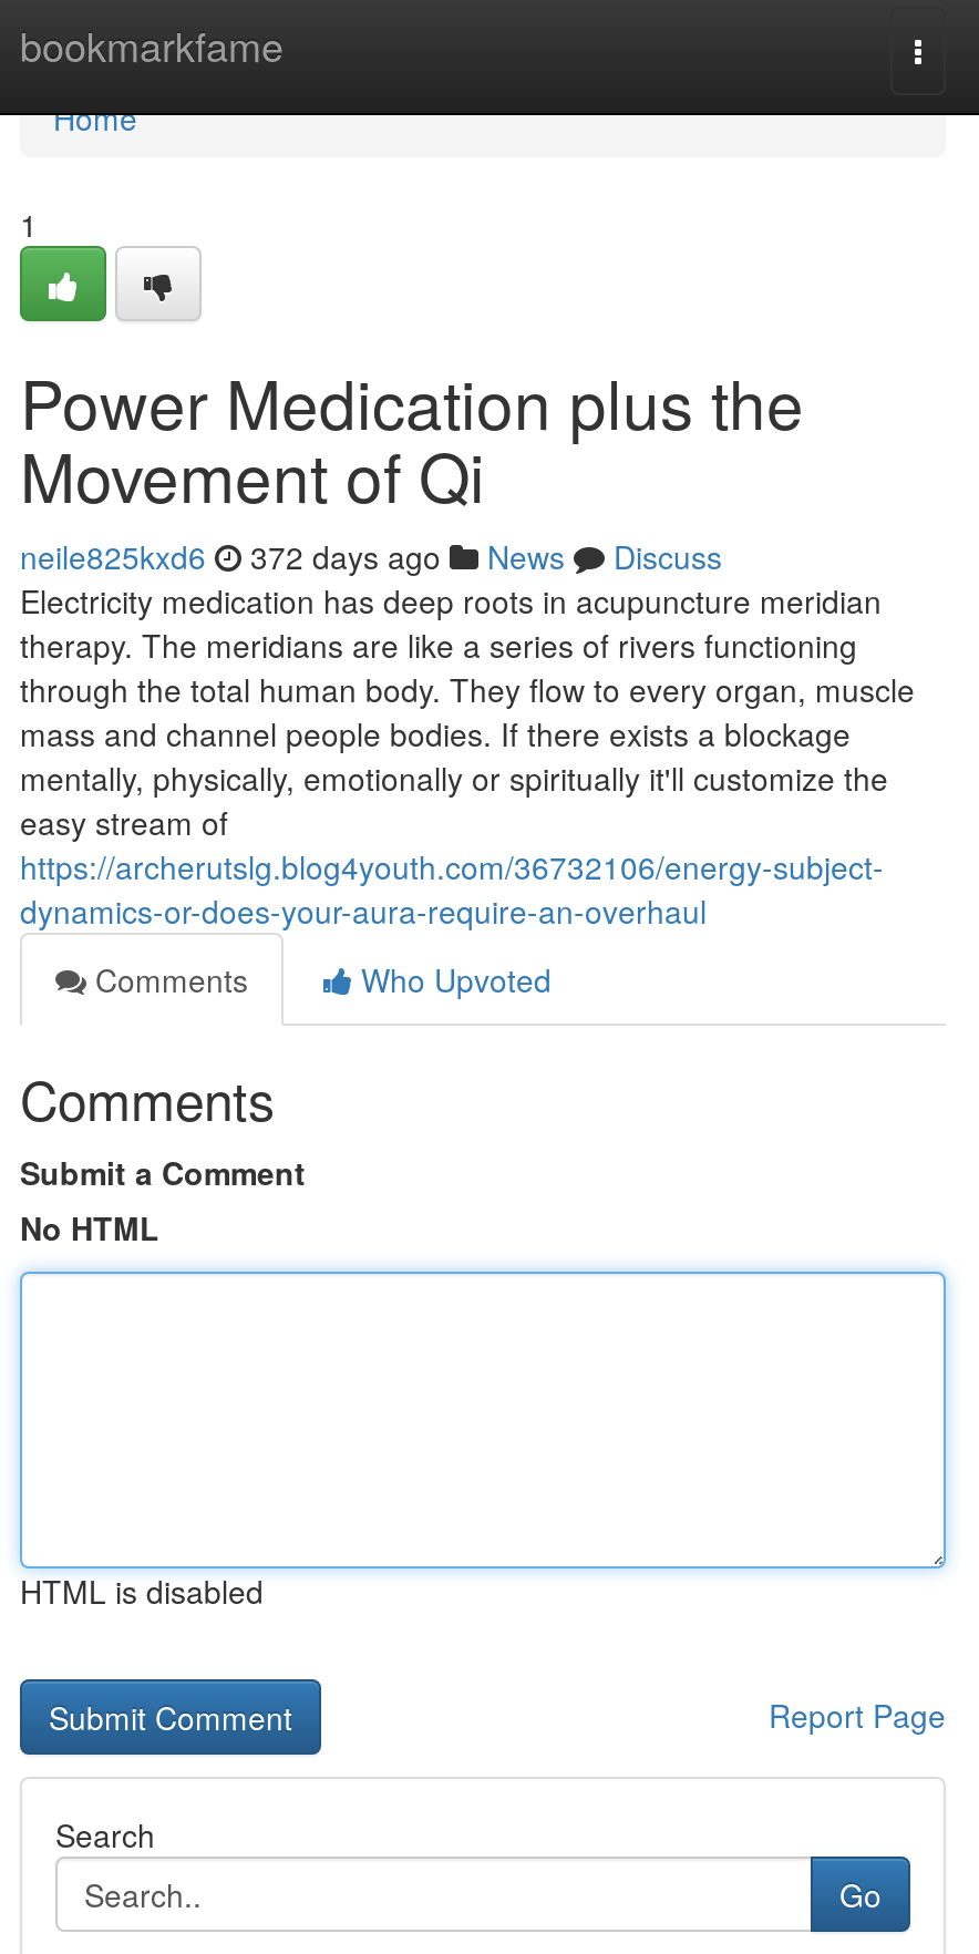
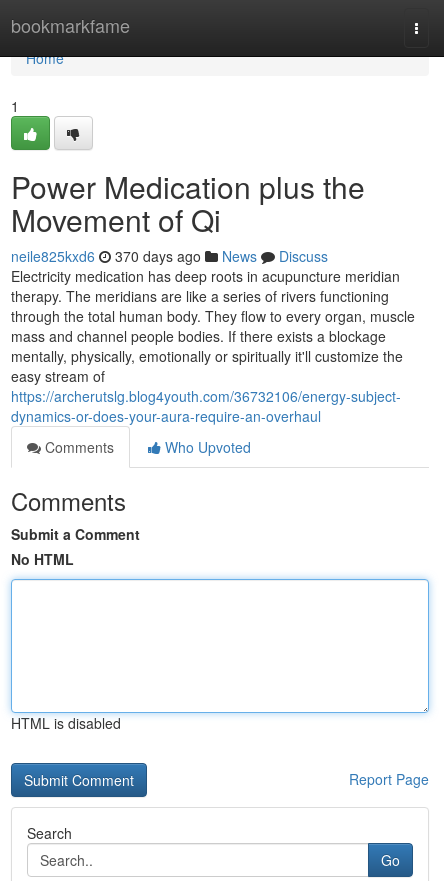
[20,534,722,578] neile825kxd6 372 days ago News Discuss -> [11,246,328,266] neile825kxd6 370 days ago News Discuss

